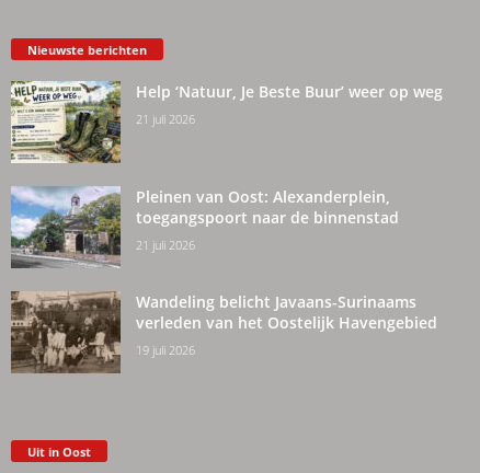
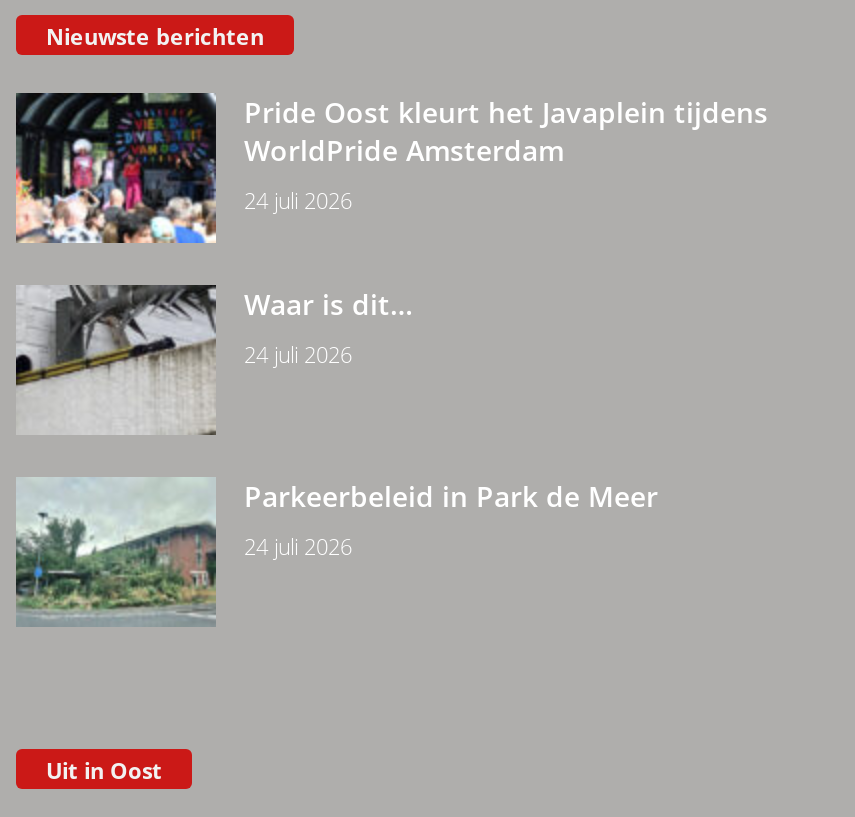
[10,80,443,164] [image] | Help ‘Natuur, Je Beste Buur’ weer op weg | 21 juli 2026 -> [14,90,768,244] [image] | Pride Oost kleurt het Javaplein tijdens | WorldPride Amsterdam | 24 juli 2026
[10,185,399,269] [image] | Pleinen van Oost: Alexanderplein, | toegangspoort naar de binnenstad | 21 juli 2026 -> [14,282,412,436] [image] | Waar is dit… | 24 juli 2026
[10,290,437,374] [image] | Wandeling belicht Javaans-Surinaams | verleden van het Oostelijk Havengebied | 19 juli 2026 -> [16,476,658,628] [image] | Parkeerbeleid in Park de Meer | 24 juli 2026

